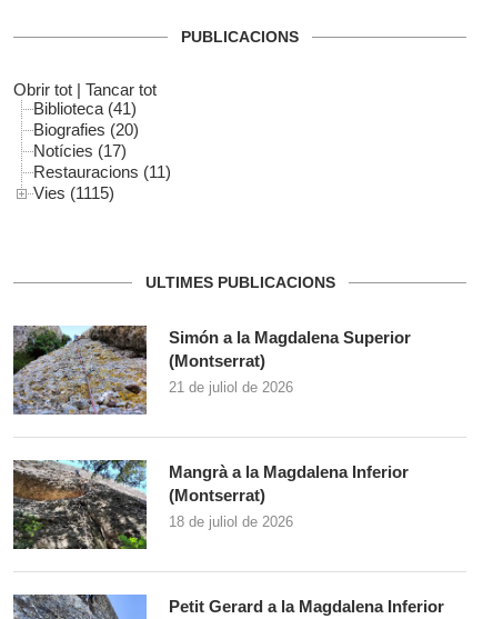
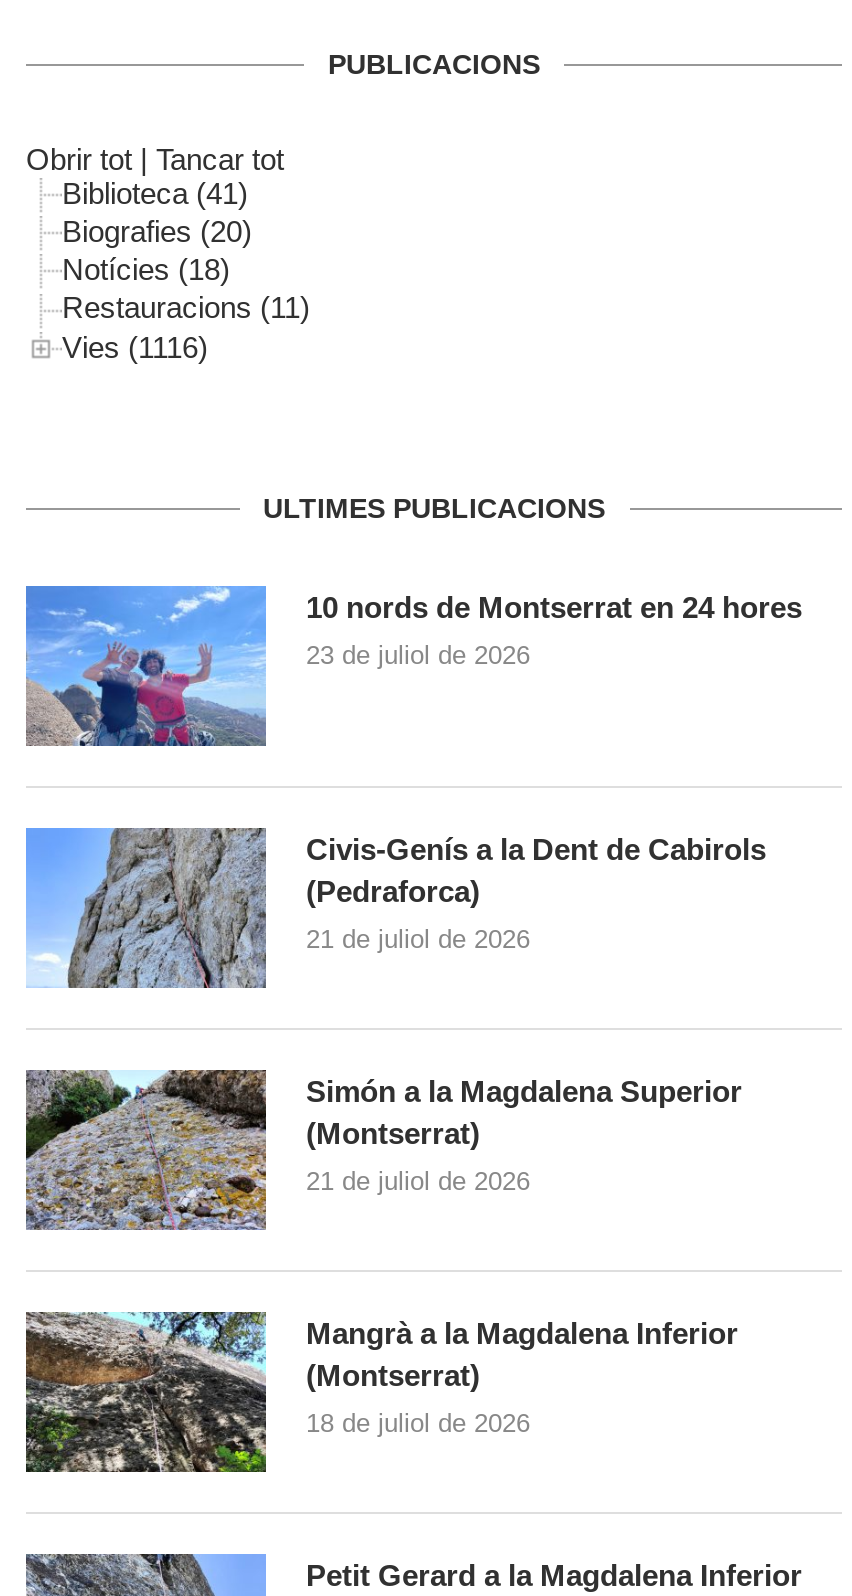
[33,141,127,160] Notícies (17) -> [62,253,230,287] Notícies (18)
[33,184,114,203] Vies (1115) -> [62,329,208,363] Vies (1116)
none -> [24,584,802,746] [image] | 10 nords de Montserrat en 24 hores | 23 de juliol de 2026
none -> [24,826,766,990] [image] | Civis-Genís a la Dent de Cabirols | (Pedraforca) | 21 de juliol de 2026

